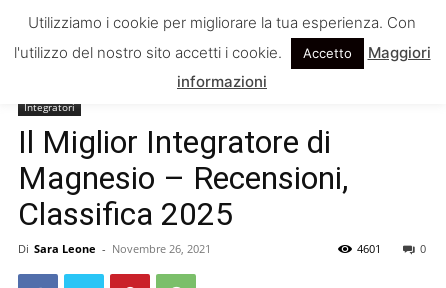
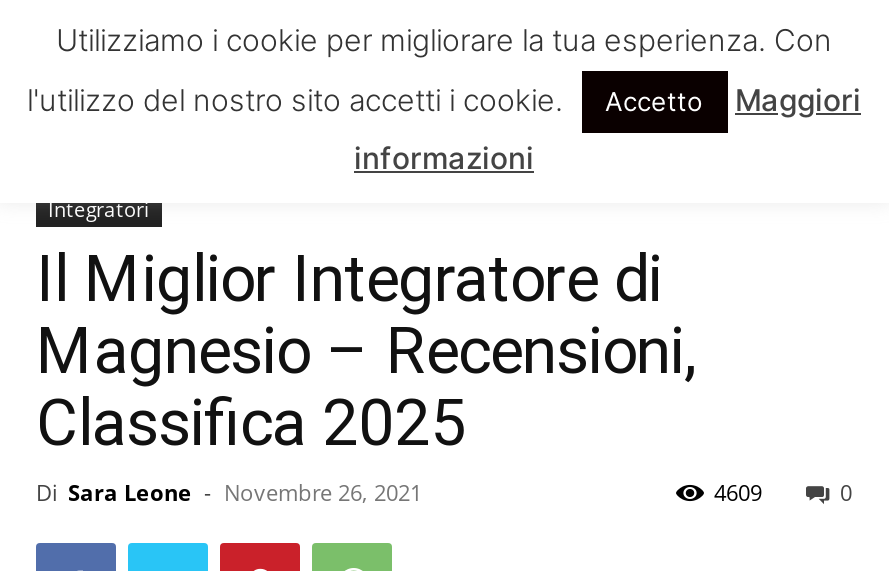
[357,241,381,256] 4601 -> [714,477,762,507] 4609

